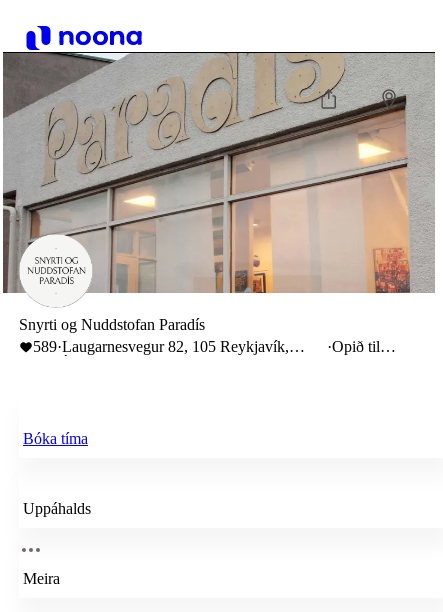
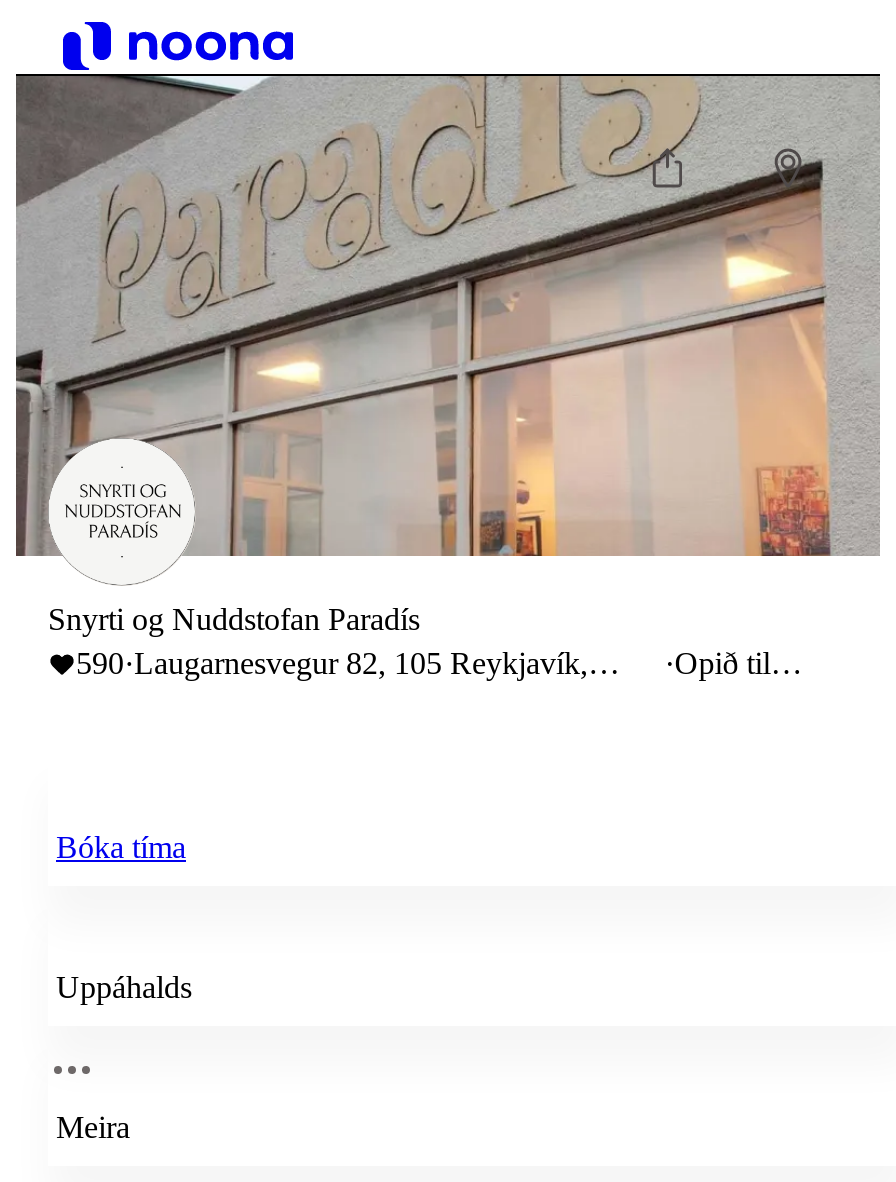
[33,338,289,355] 589·Laugarnesvegur 82, 105 Reykjavík, -> [76,646,588,680] 590·Laugarnesvegur 82, 105 Reykjavík,

